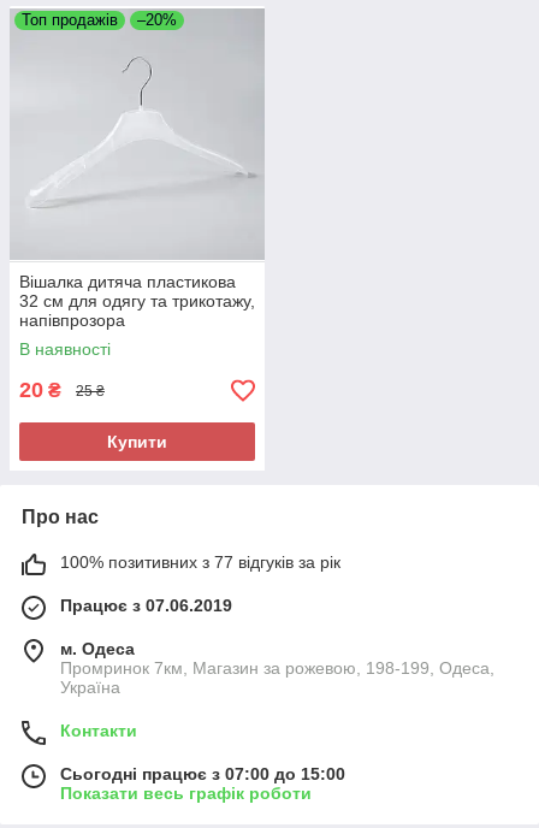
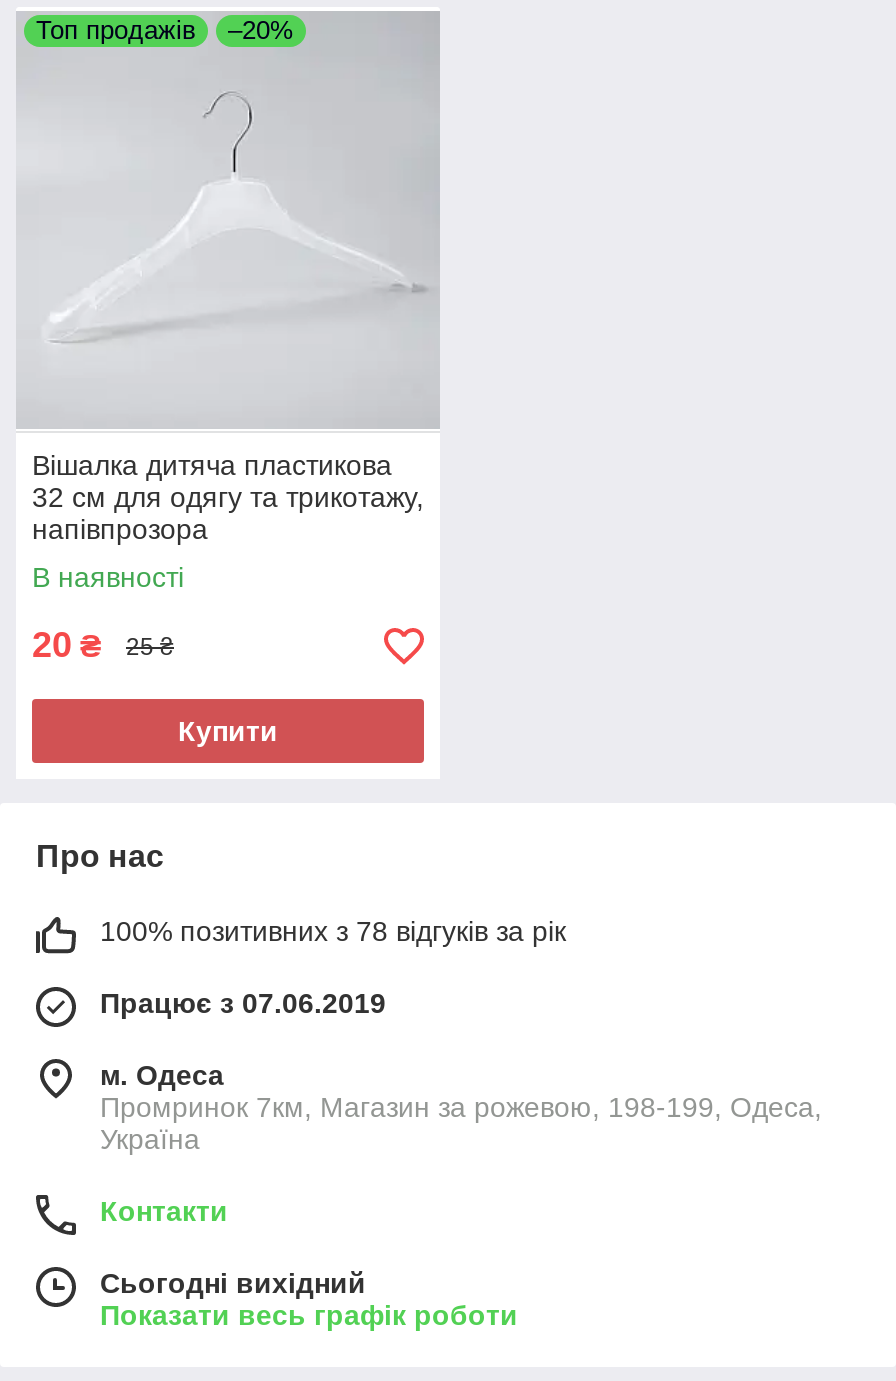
[60,553,340,572] 100% позитивних з 77 відгуків за рік -> [100,916,566,948] 100% позитивних з 78 відгуків за рік
[60,765,345,784] Сьогодні працює з 07:00 до 15:00 -> [100,1268,366,1300] Сьогодні вихідний

